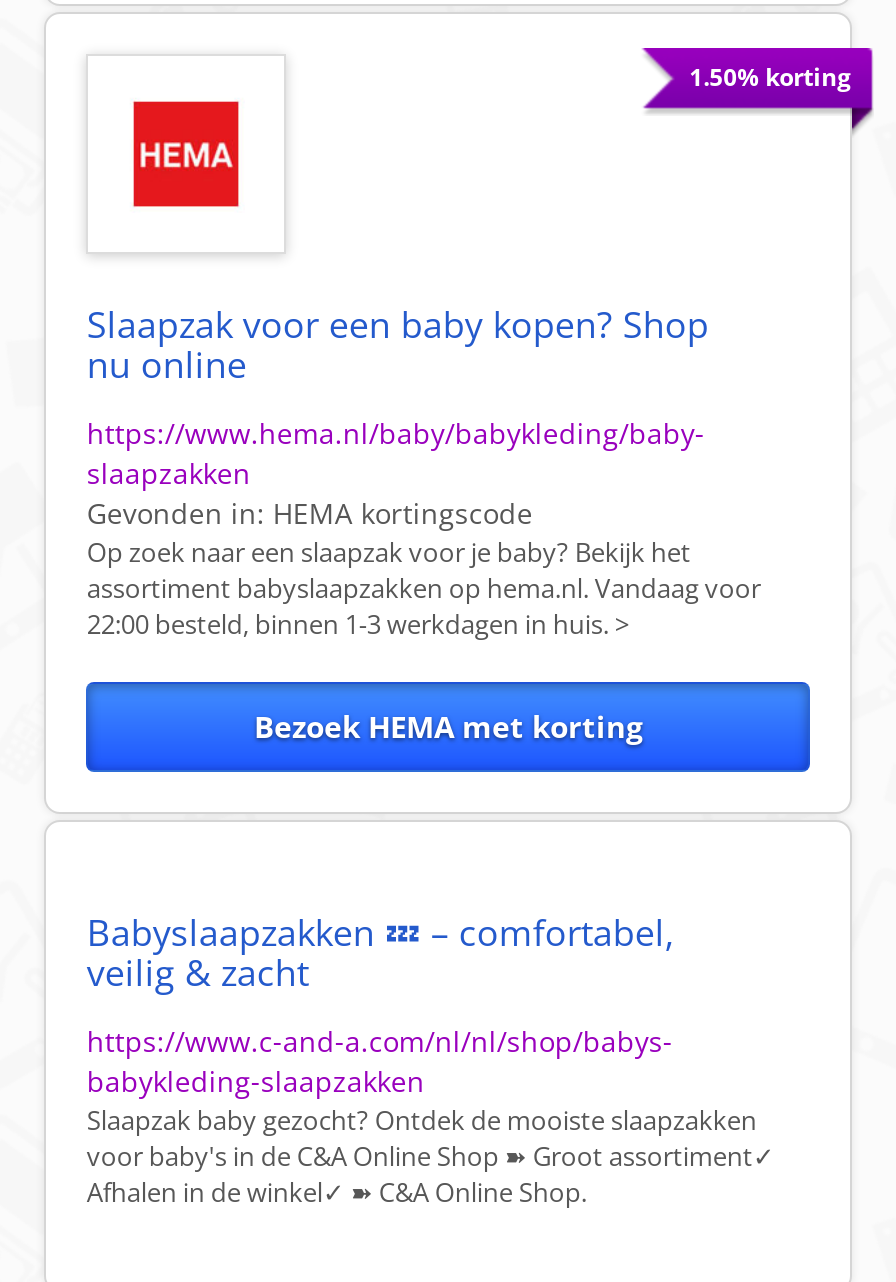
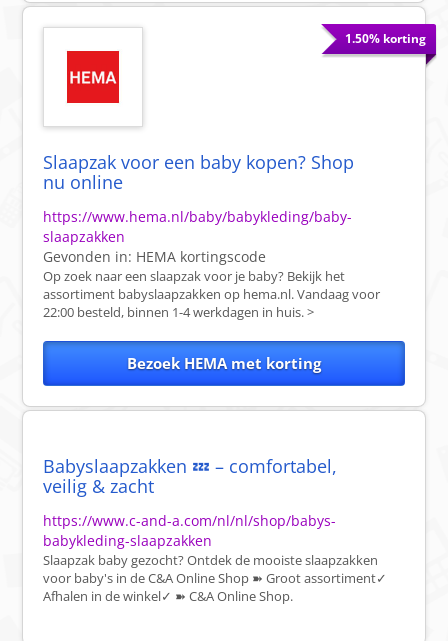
[87,607,629,643] 22:00 besteld, binnen 1-3 werkdagen in huis. > -> [43,303,314,321] 22:00 besteld, binnen 1-4 werkdagen in huis. >

